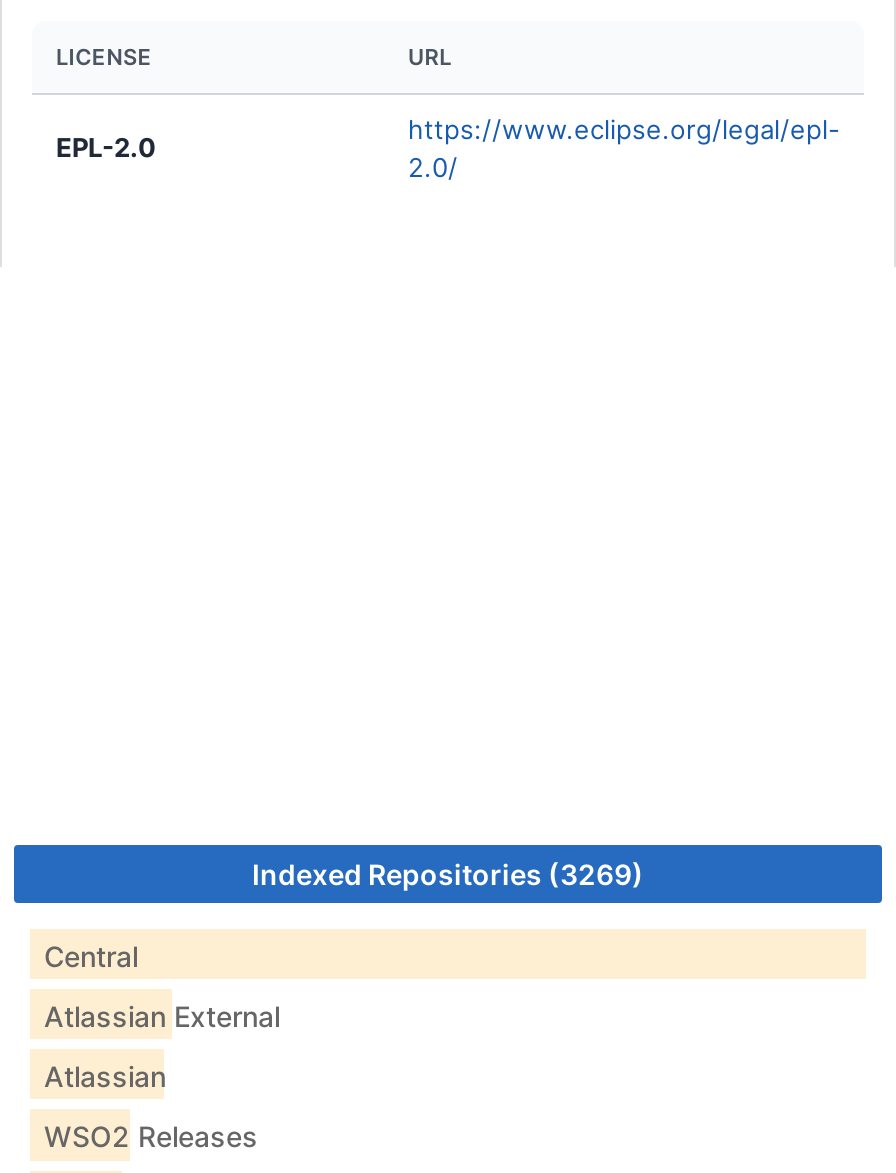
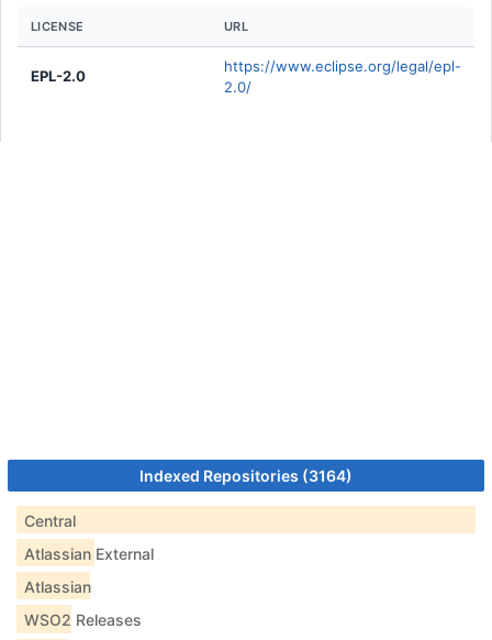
[252,857,644,891] Indexed Repositories (3269) -> [139,466,353,485] Indexed Repositories (3164)

